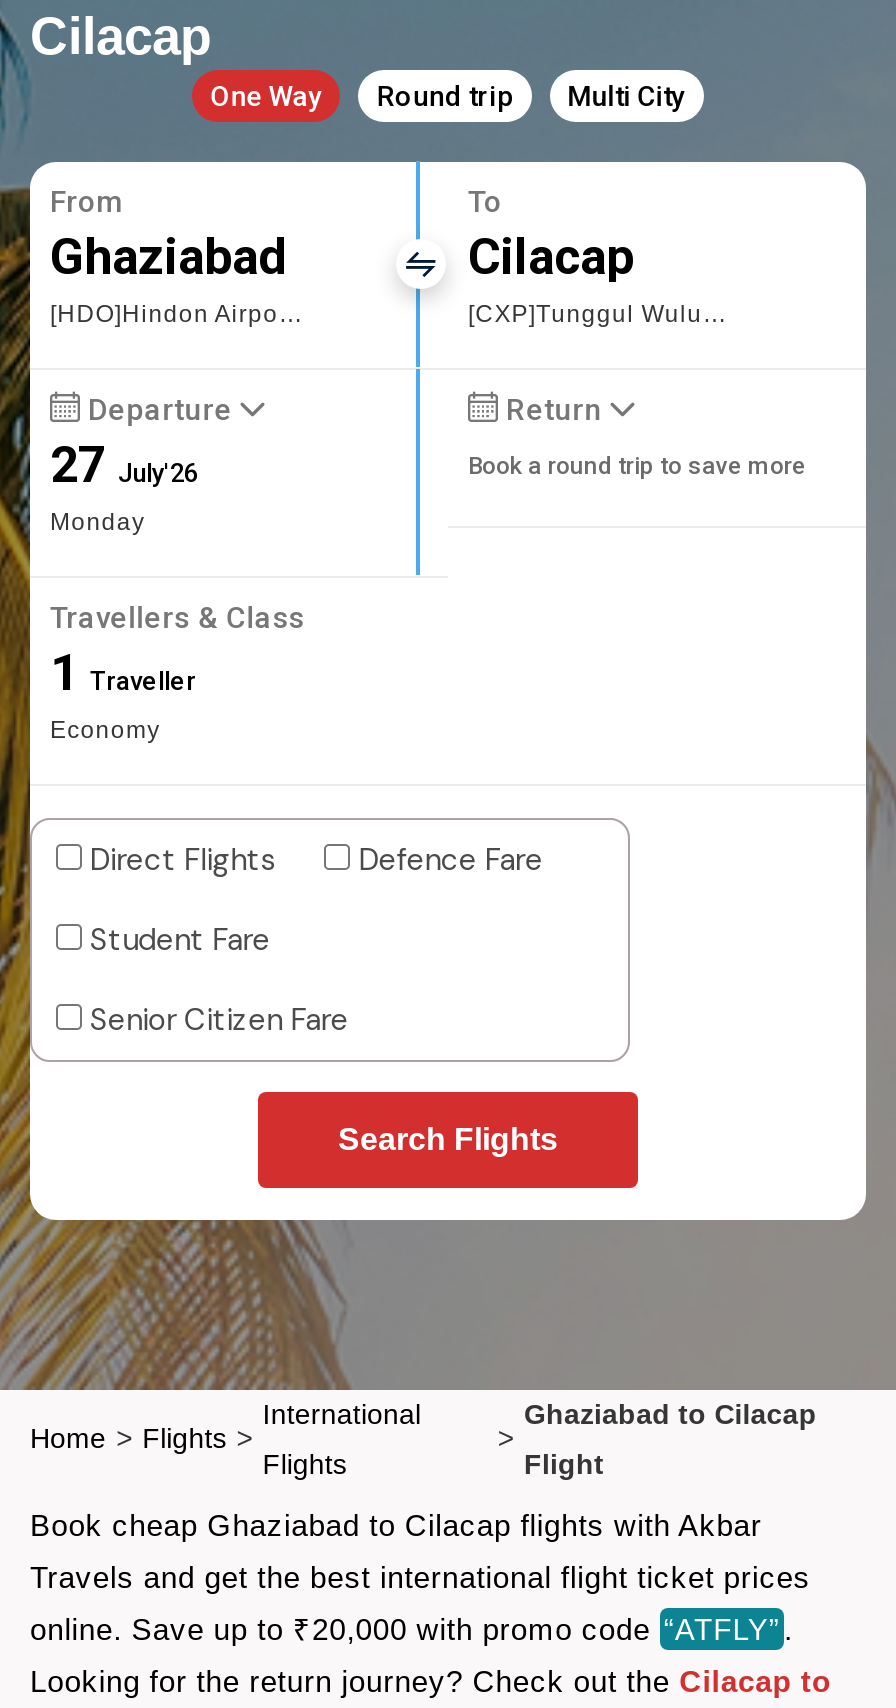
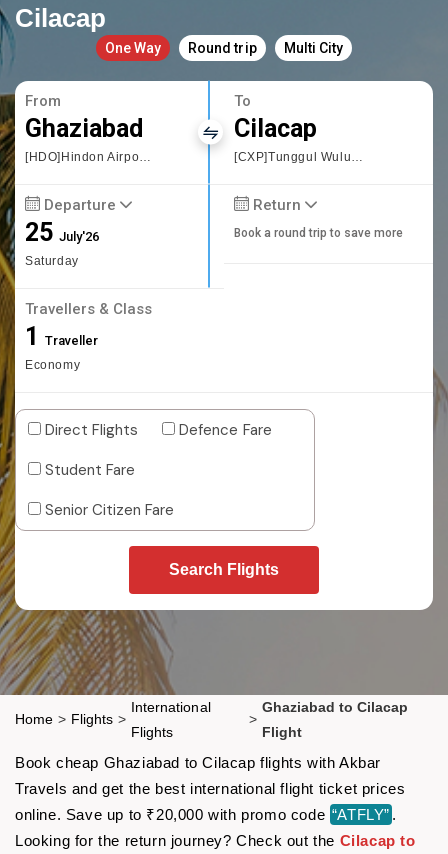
[50,436,198,536] 27 July'26 | Monday -> [25,218,99,268] 25 July'26 | Saturday

